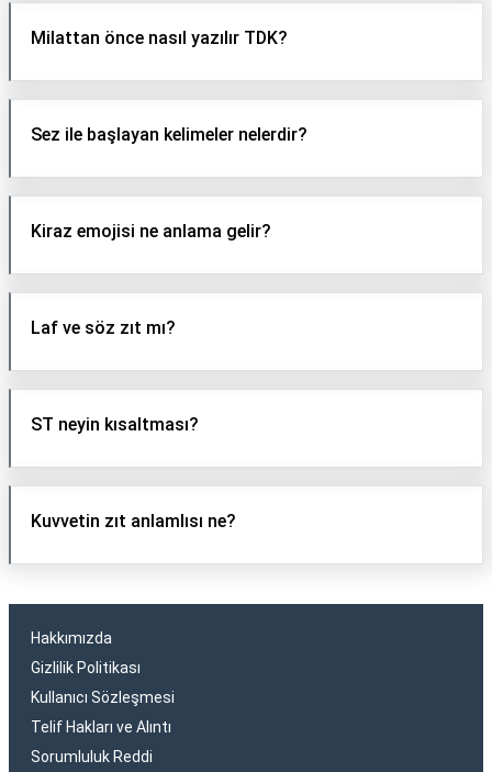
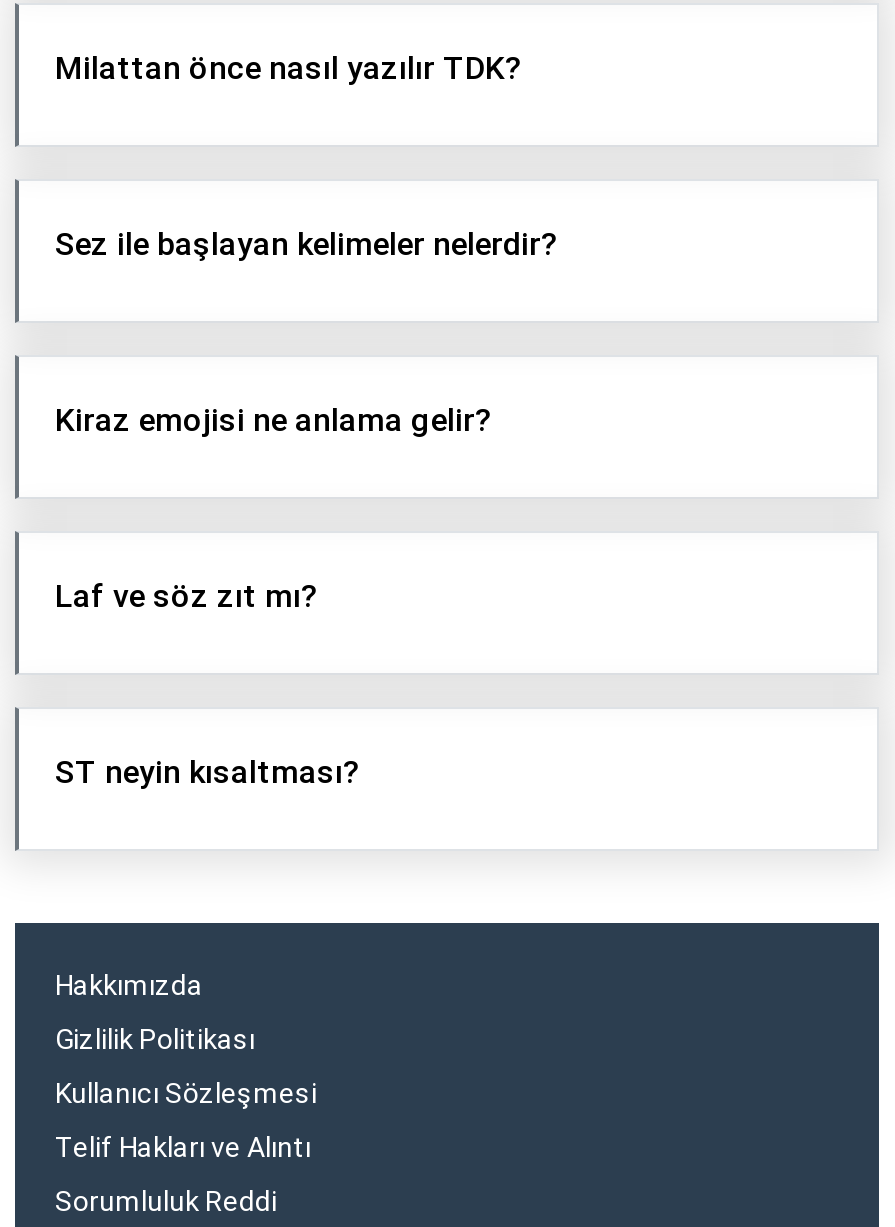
[31,511,236,532] Kuvvetin zıt anlamlısı ne? -> none

